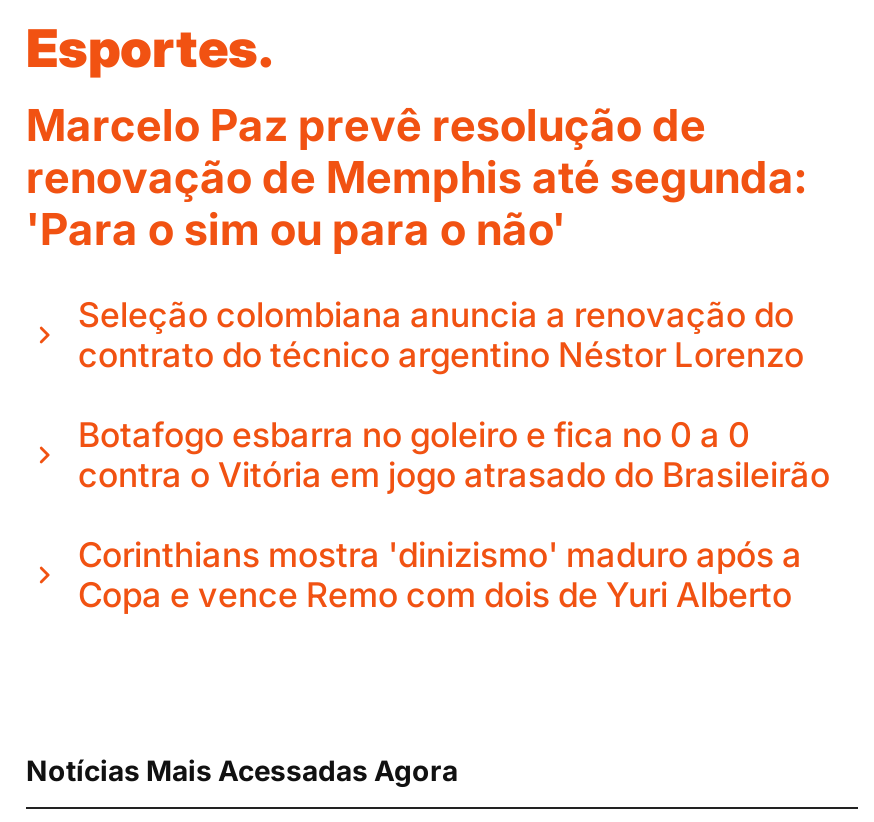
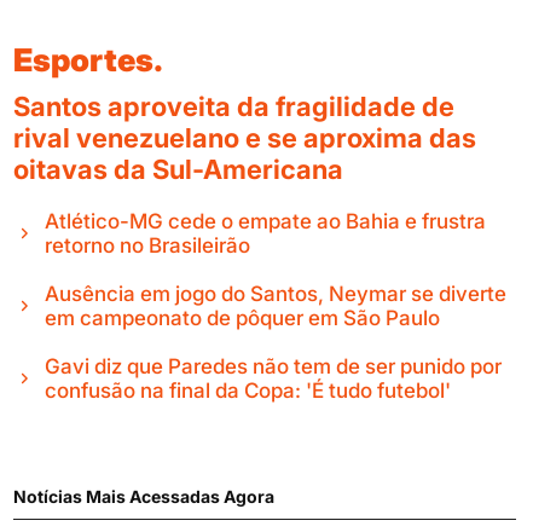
[26,99,806,255] Marcelo Paz prevê resolução de | renovação de Memphis até segunda: | 'Para o sim ou para o não' -> [13,91,476,185] Santos aproveita da fragilidade de | rival venezuelano e se aproxima das | oitavas da Sul-Americana
[78,295,804,375] Seleção colombiana anuncia a renovação do | contrato do técnico argentino Néstor Lorenzo -> [45,209,486,258] Atlético-MG cede o empate ao Bahia e frustra | retorno no Brasileirão
[78,415,830,495] Botafogo esbarra no goleiro e fica no 0 a 0 | contra o Vitória em jogo atrasado do Brasileirão -> [45,282,506,330] Ausência em jogo do Santos, Neymar se diverte | em campeonato de pôquer em São Paulo
[78,535,802,615] Corinthians mostra 'dinizismo' maduro após a | Copa e vence Remo com dois de Yuri Alberto -> [45,354,502,403] Gavi diz que Paredes não tem de ser punido por | confusão na final da Copa: 'É tudo futebol'

